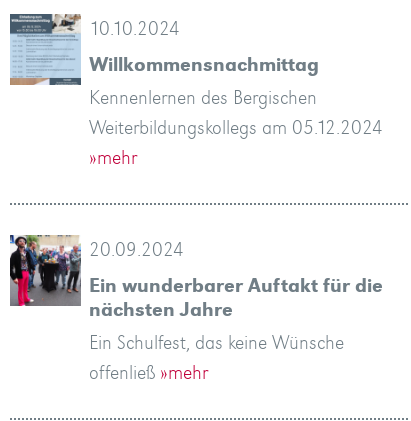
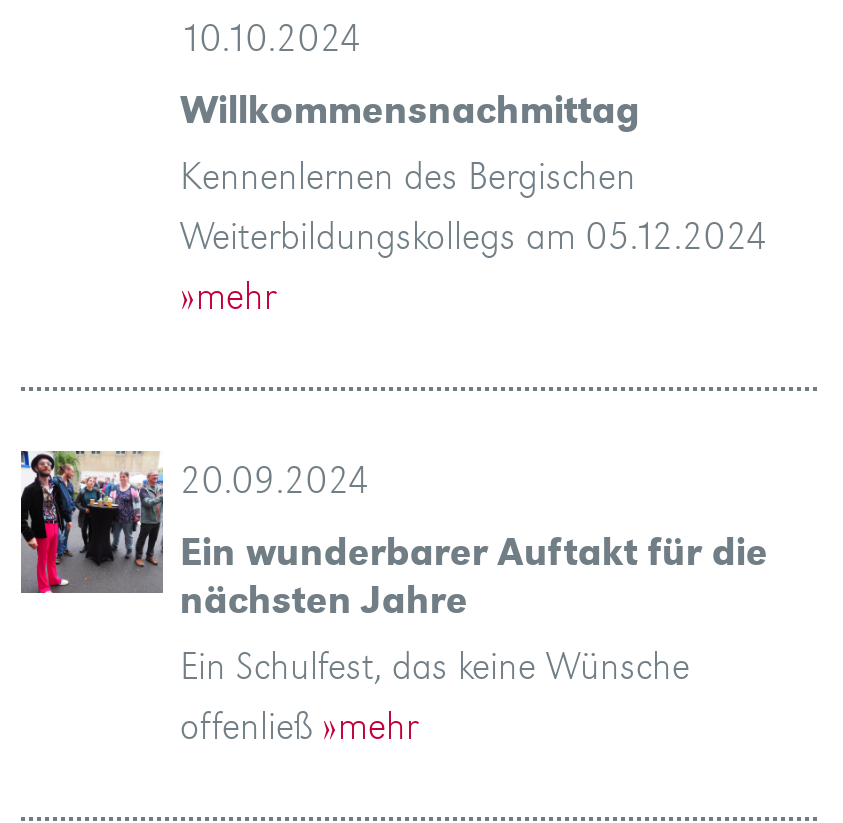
[9,13,82,86] [image] -> none

